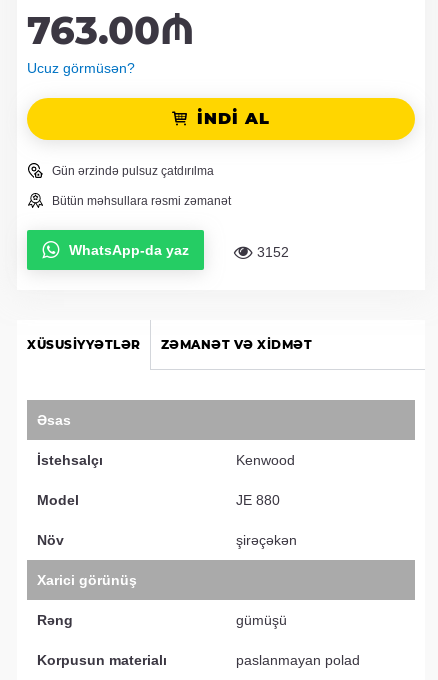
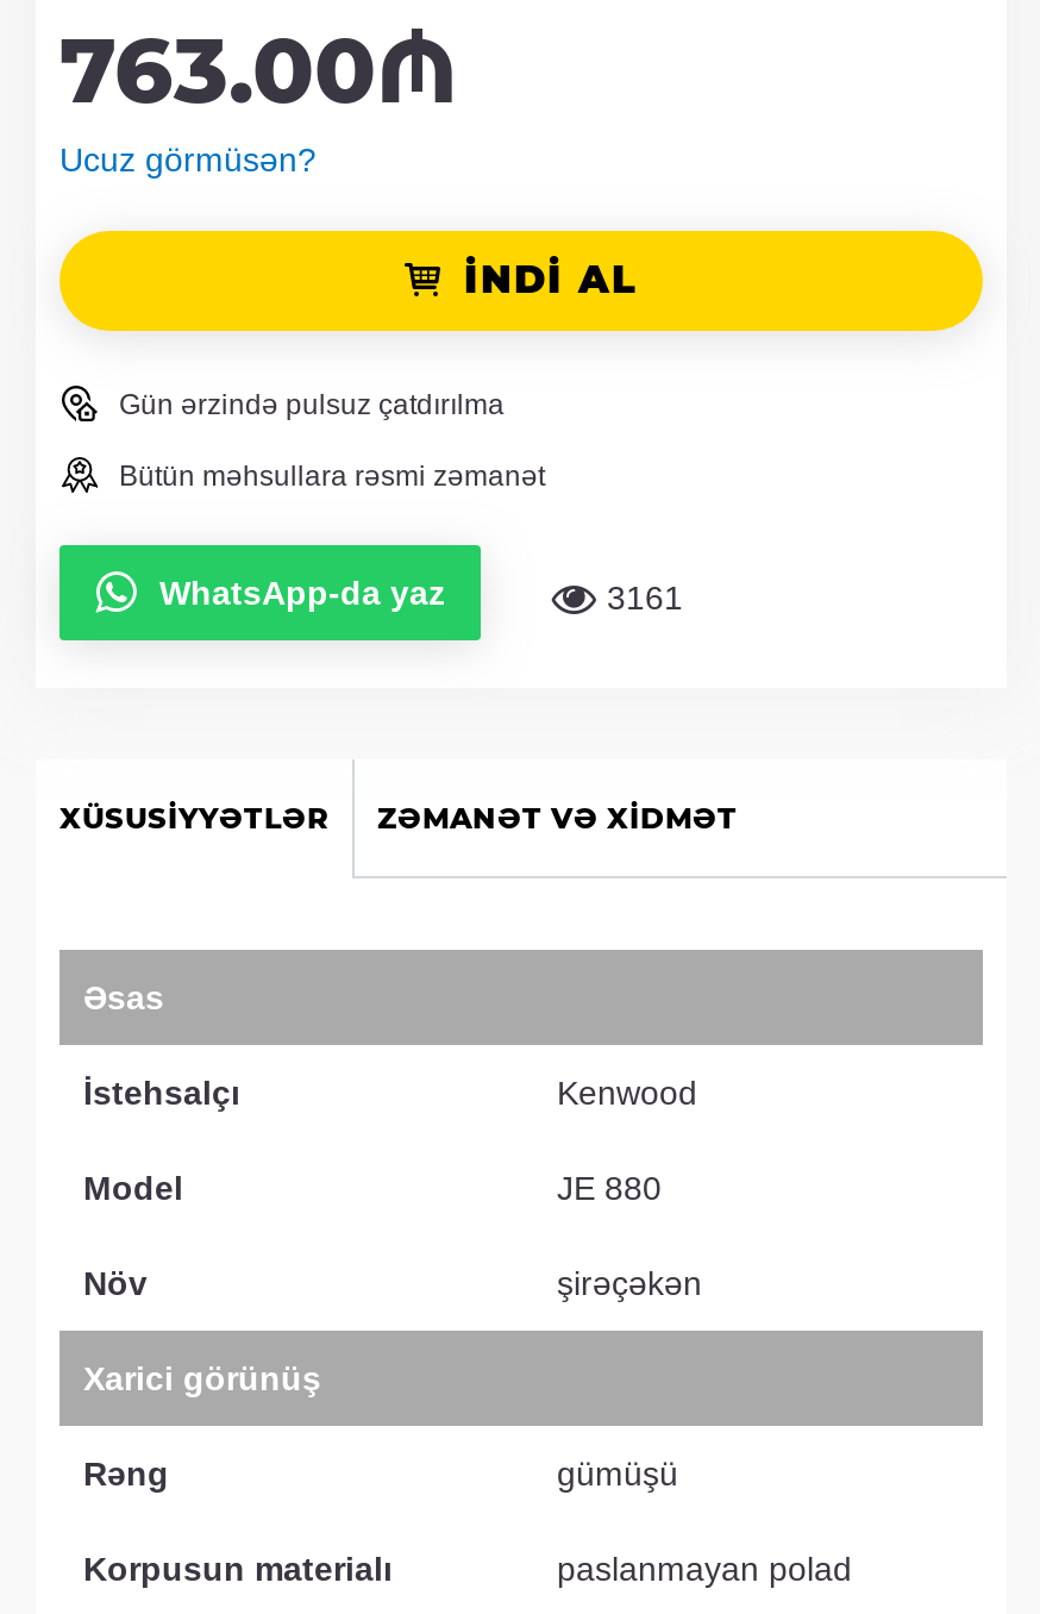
[253,244,289,260] 3152 -> [597,578,683,616] 3161

